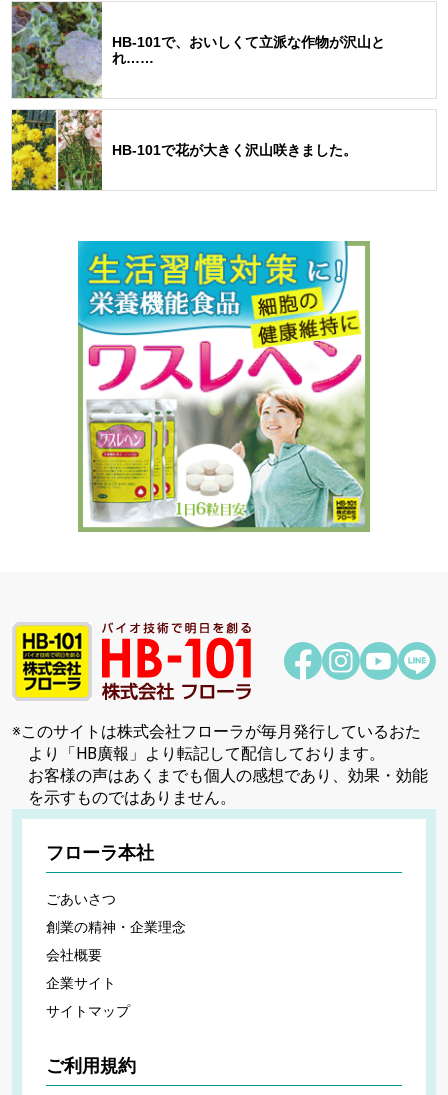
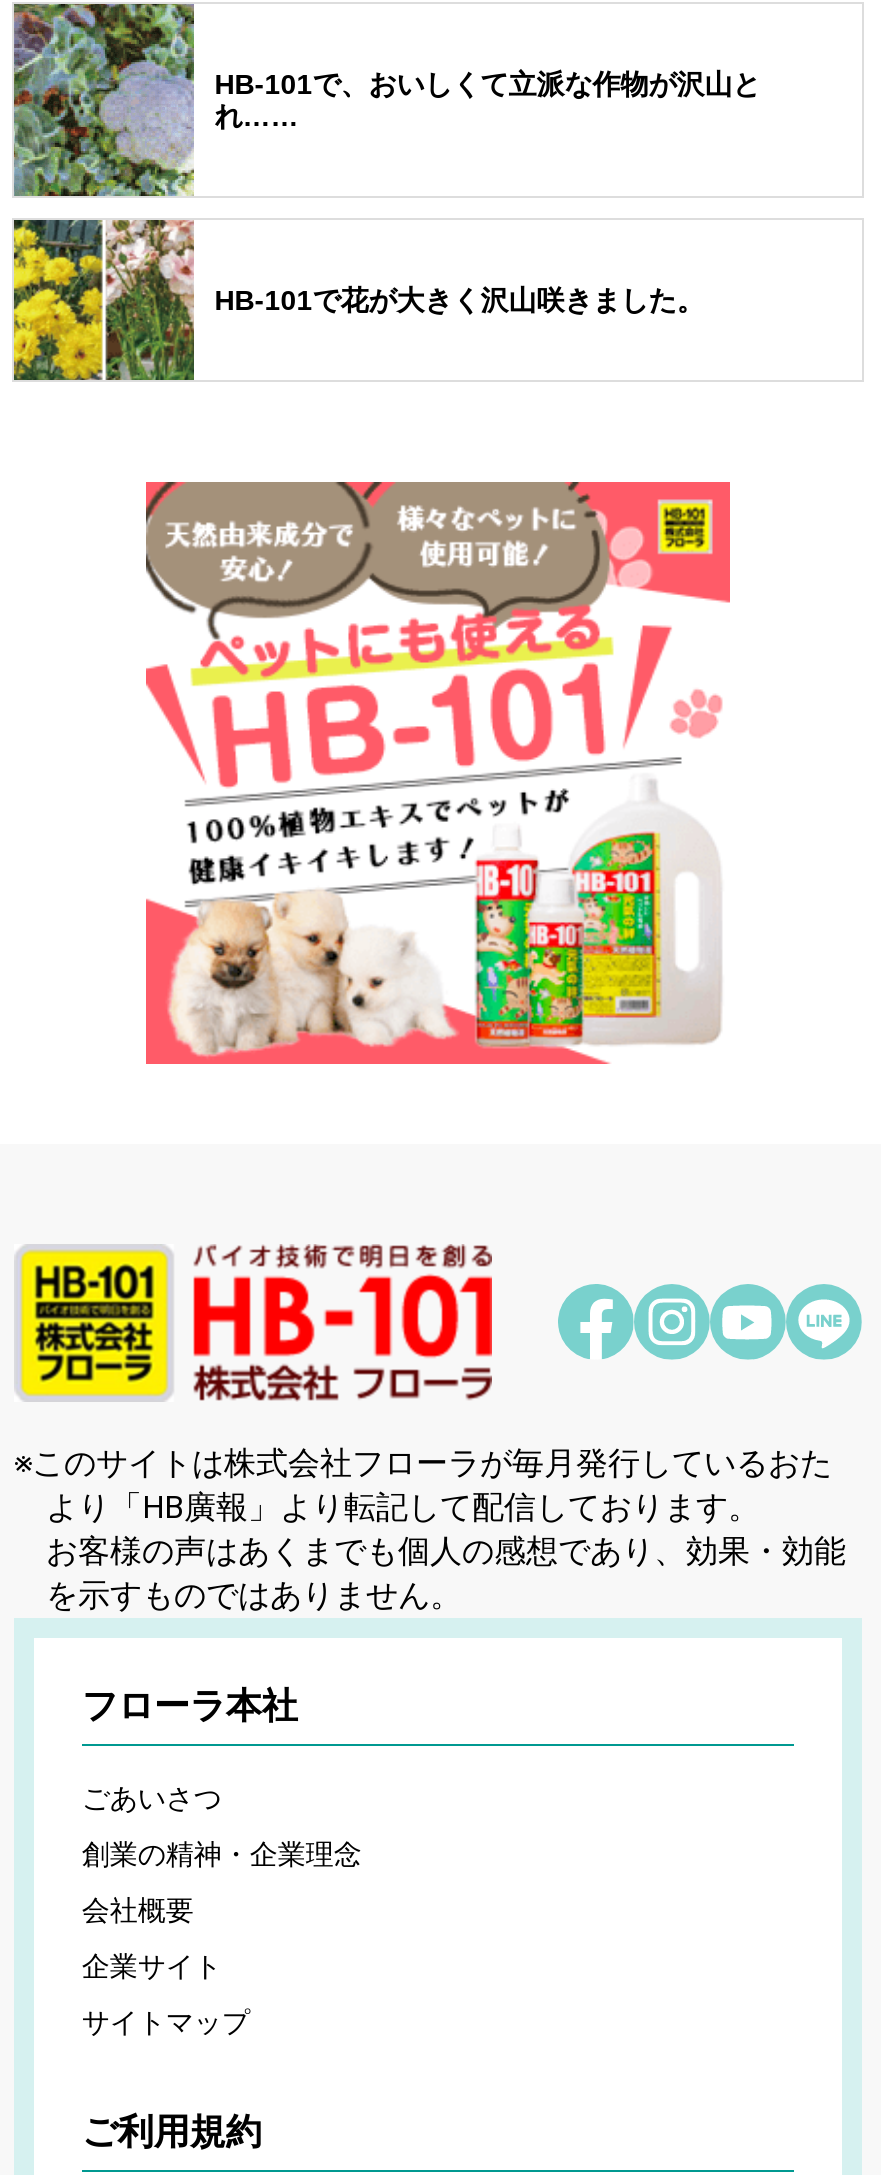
[77,240,371,533] [image] -> [144,480,732,1066] [image]

